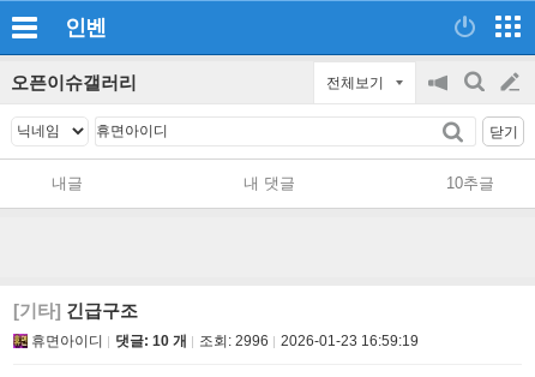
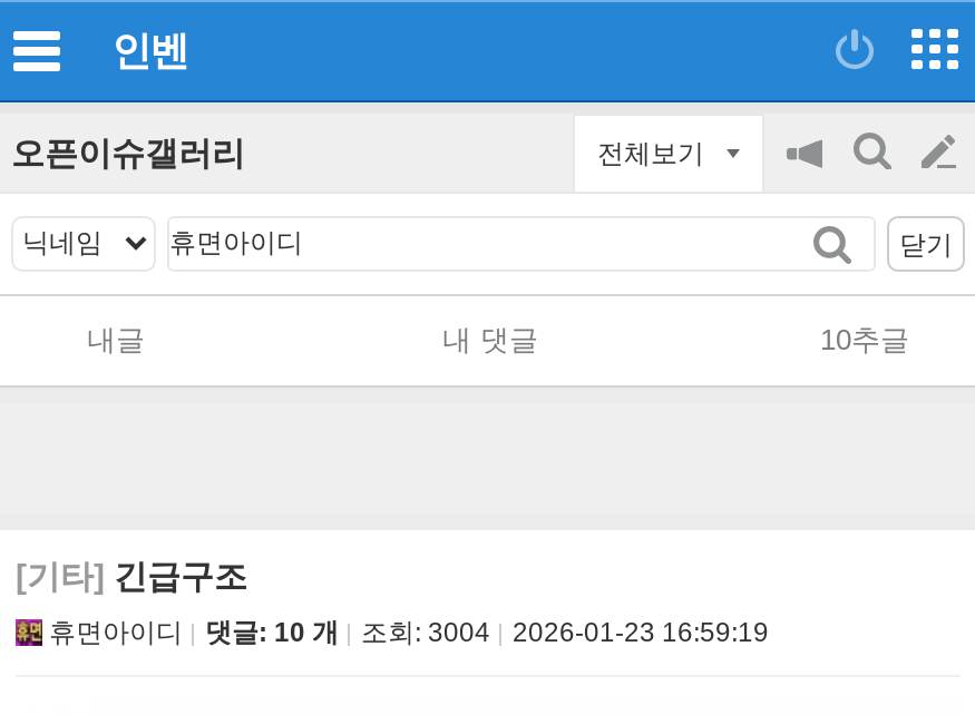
[31,333,419,349] 휴면아이디 댓글: 10 개 조회: 2996 2026-01-23 16:59:19 -> [49,617,769,648] 휴면아이디 댓글: 10 개 조회: 3004 2026-01-23 16:59:19

